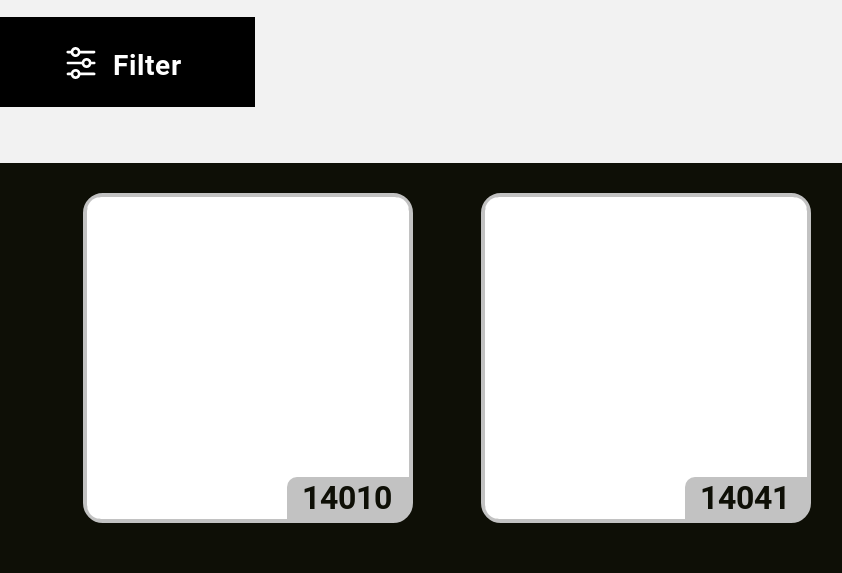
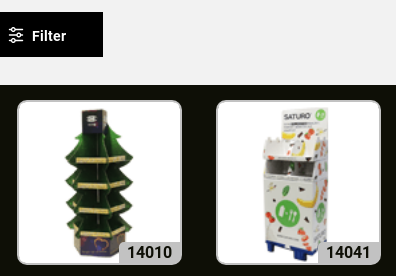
none -> [64,108,134,258] [image]
none -> [263,108,329,262] [image]

